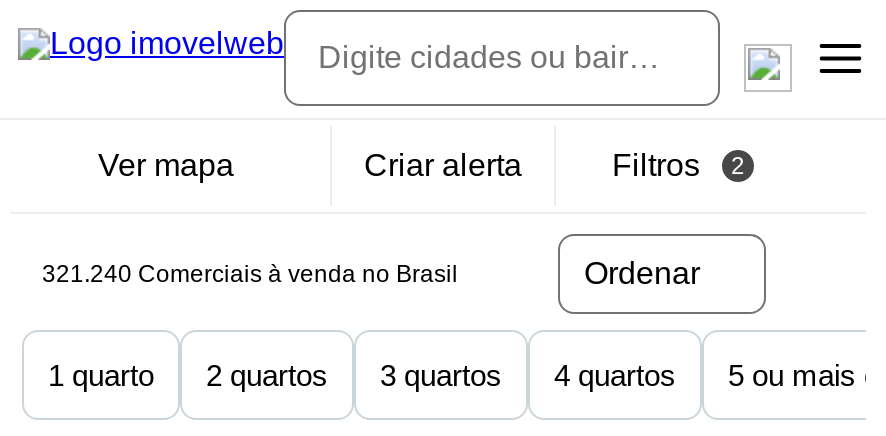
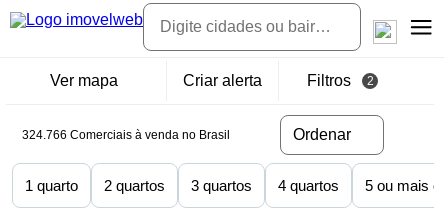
[42,260,458,288] 321.240 Comerciais à venda no Brasil -> [22,128,230,142] 324.766 Comerciais à venda no Brasil

